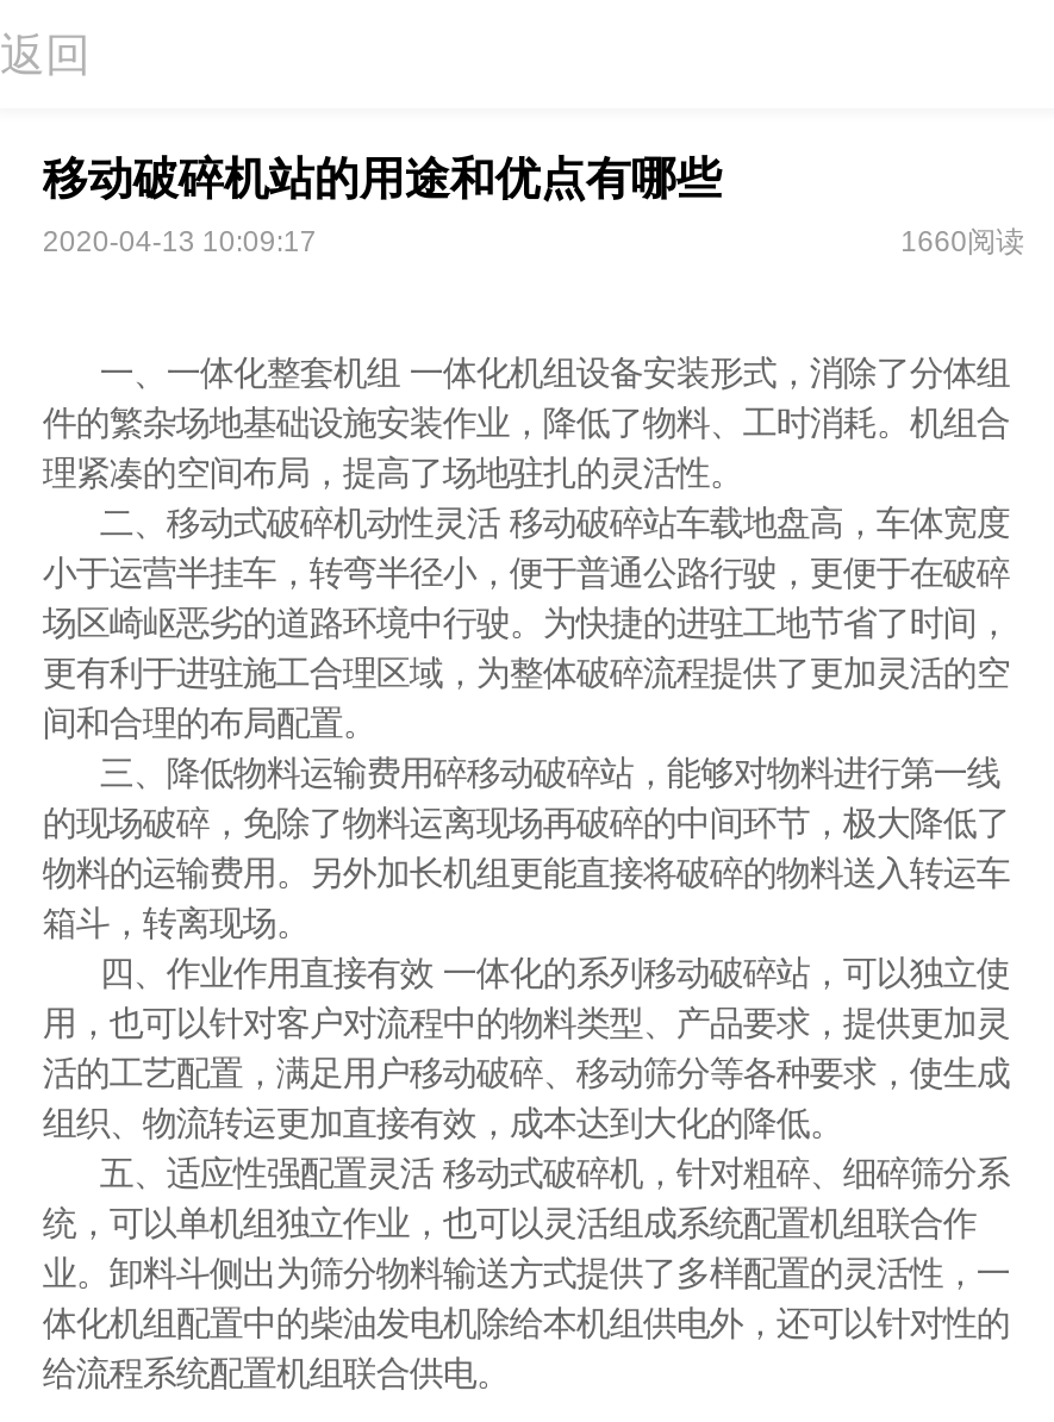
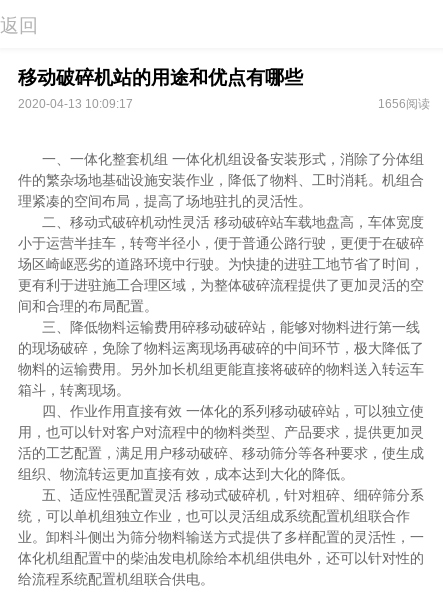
[901,225,1024,259] 1660阅读 -> [378,97,430,111] 1656阅读

